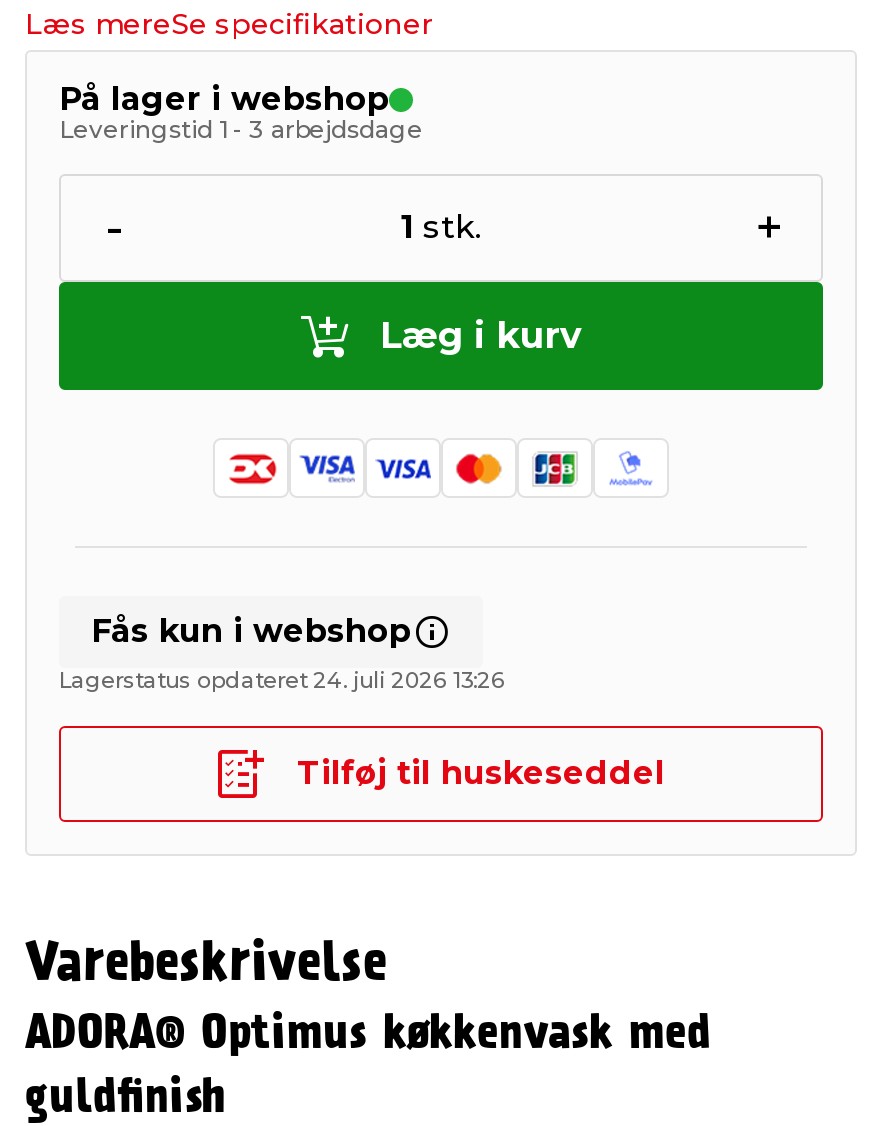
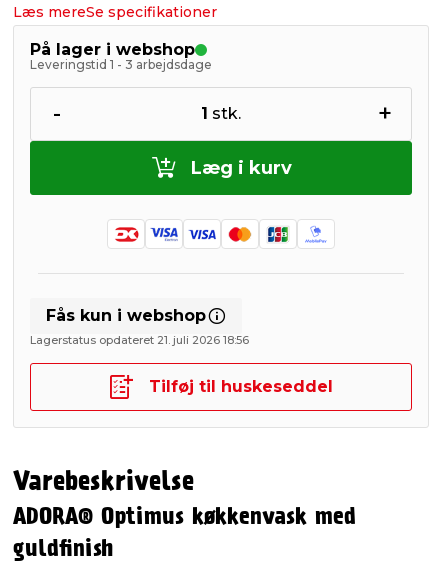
[59,666,505,694] Lagerstatus opdateret 24. juli 2026 13:26 -> [30,333,249,347] Lagerstatus opdateret 21. juli 2026 18:56

